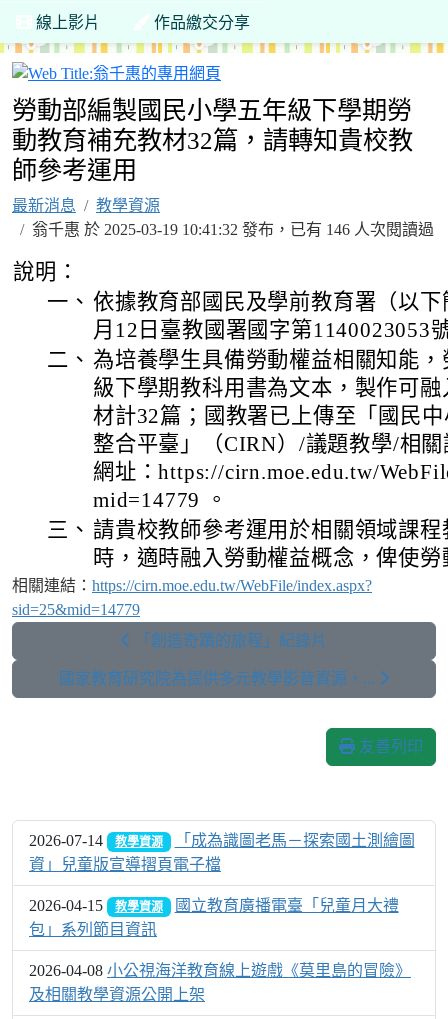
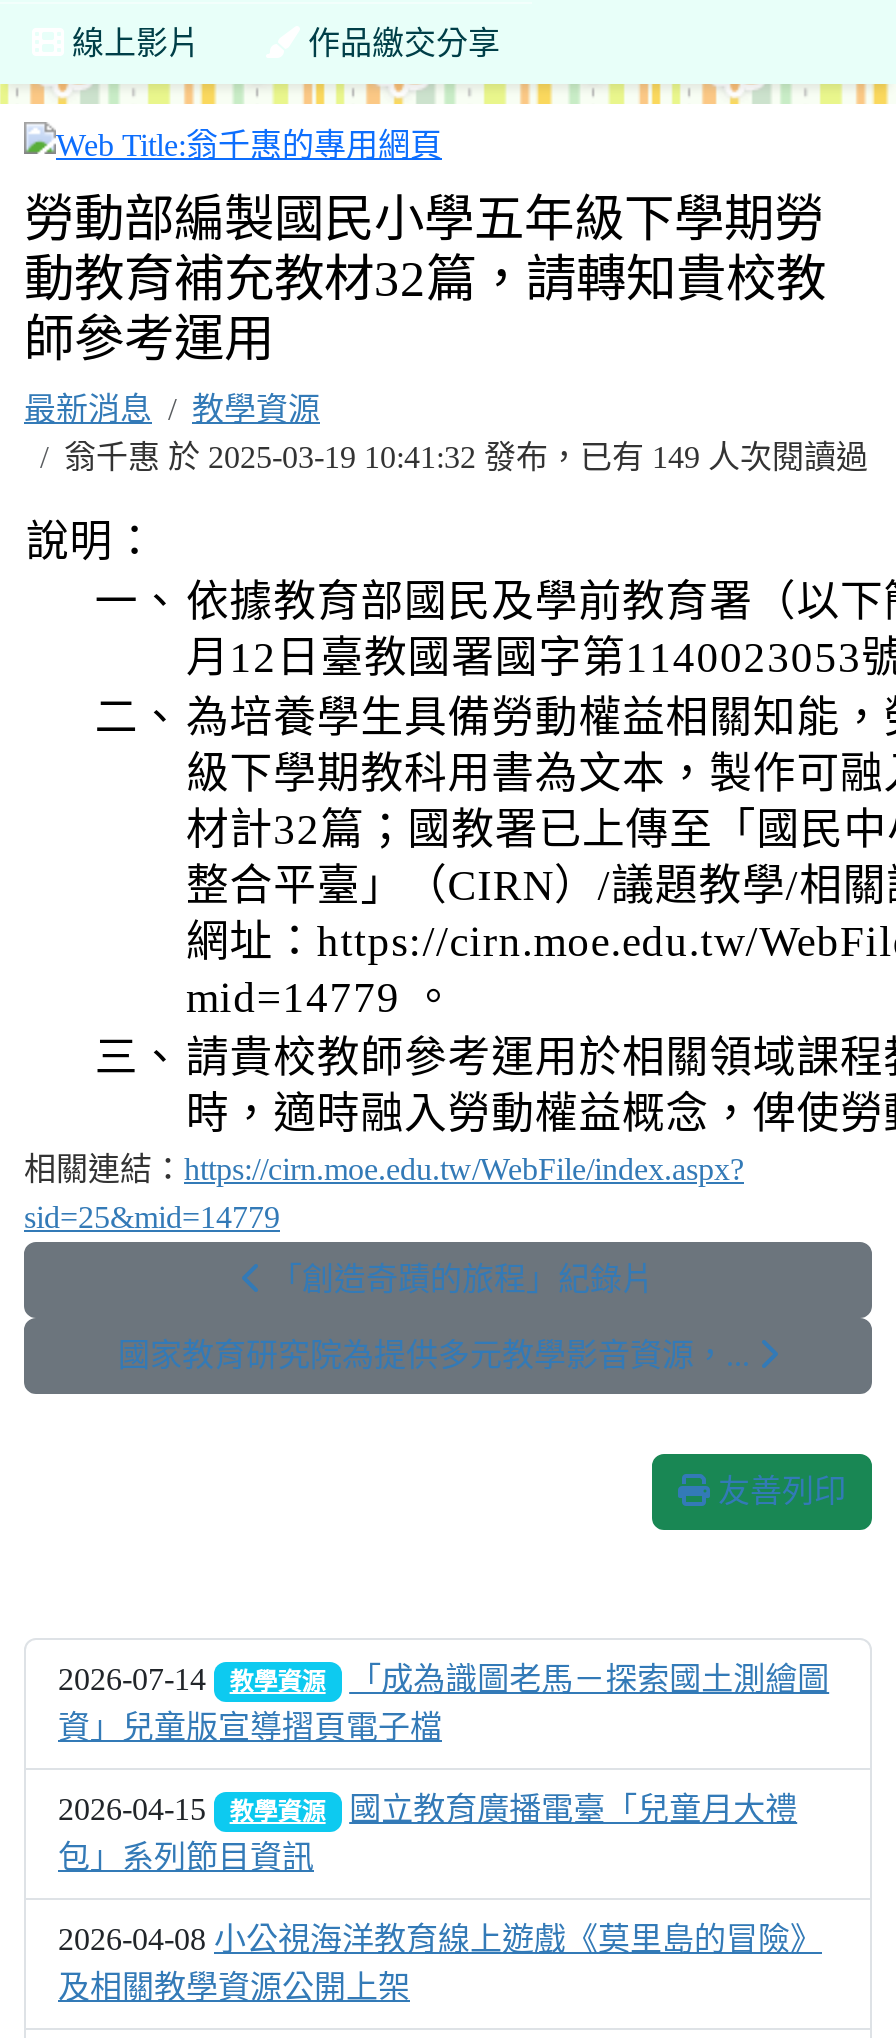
[32,221,434,238] 翁千惠 於 2025-03-19 10:41:32 發布，已有 146 人次閱讀過 -> [64,440,868,474] 翁千惠 於 2025-03-19 10:41:32 發布，已有 149 人次閱讀過

